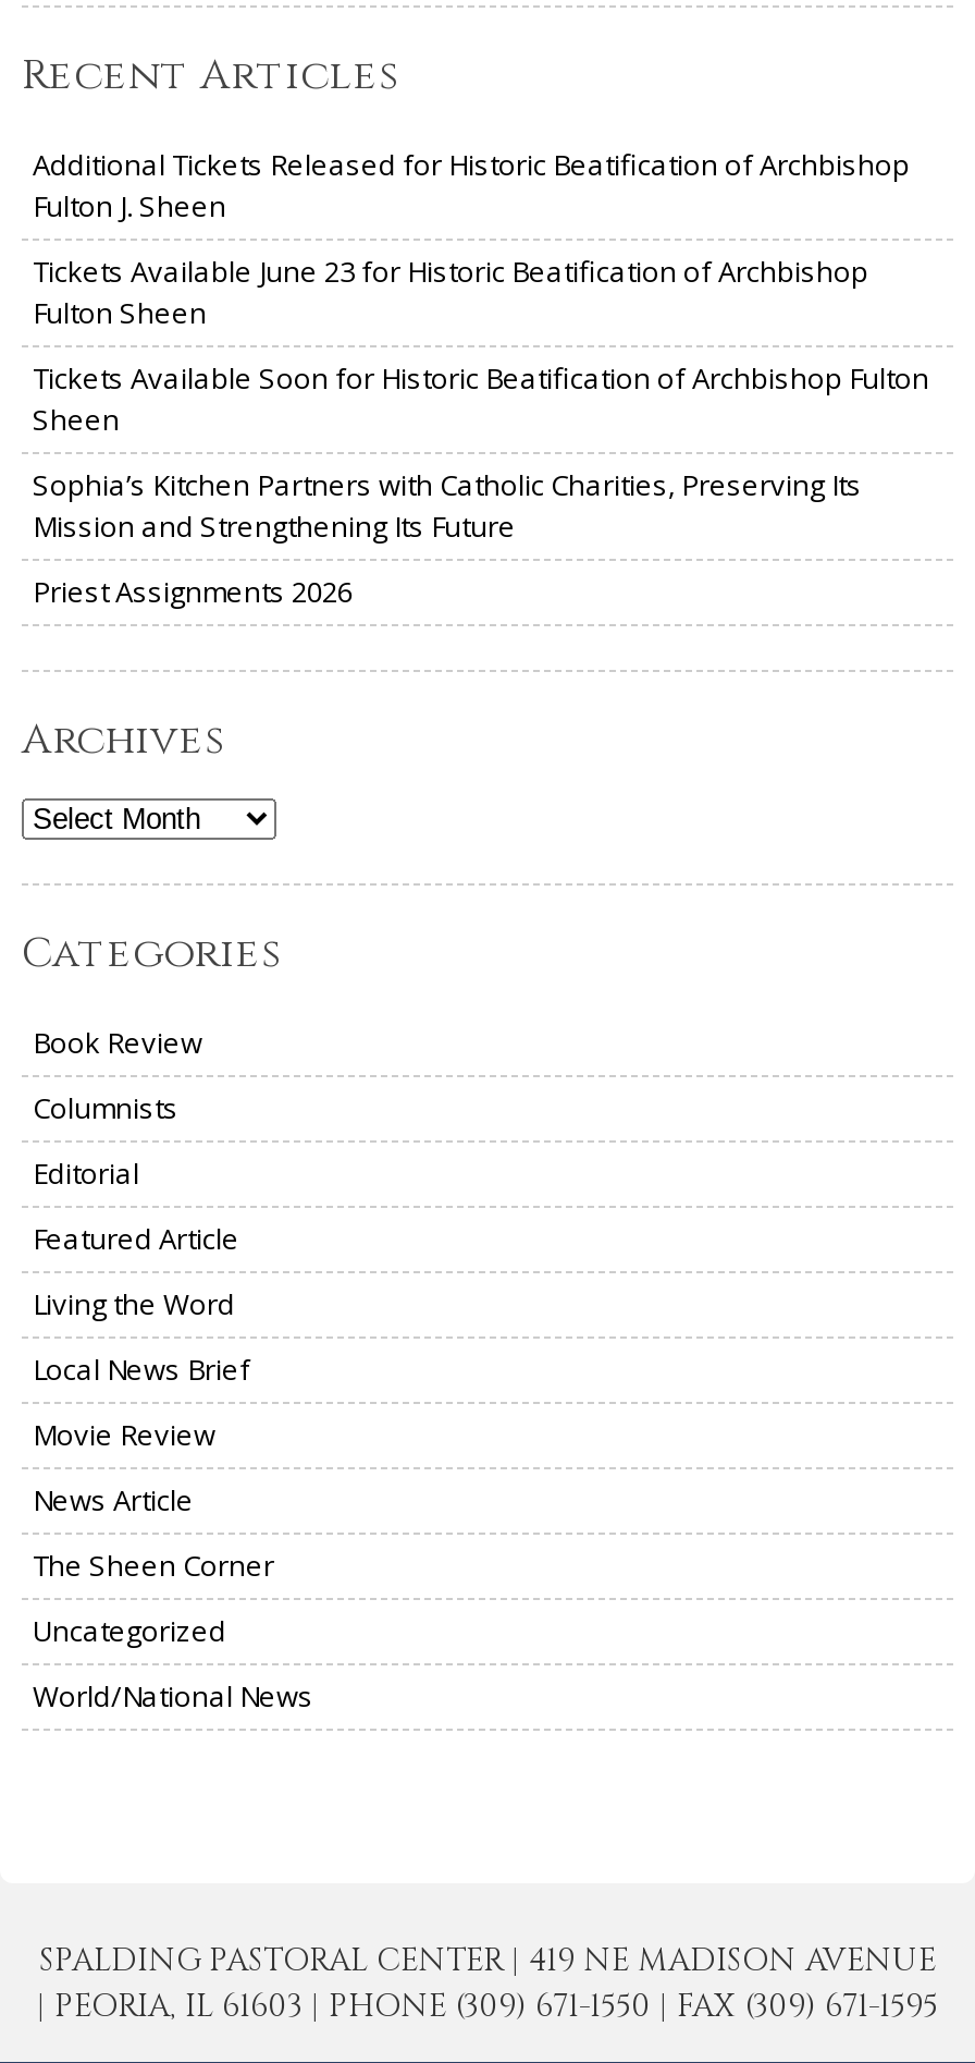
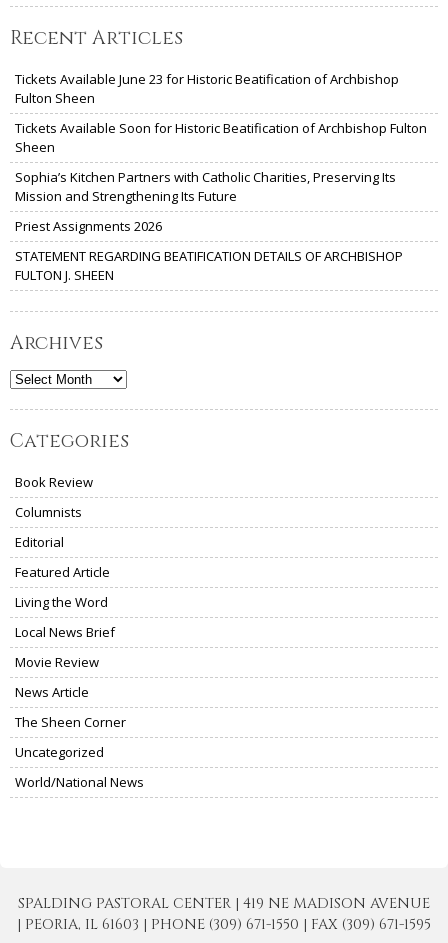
[33,146,910,226] Additional Tickets Released for Historic Beatification of Archbishop | Fulton J. Sheen -> none
moved [33,252,929,612] -> [15,70,427,235]: Tickets Available June 23 for Historic Beatification of Archbishop | Fulton Sheen | Tickets Available Soon for Historic Beatification of Archbishop Fulton | Sheen | Sophia’s Kitchen Partners with Catholic Charities, Preserving Its | Mission and Strengthening Its Future | Priest Assignments 2026
none -> [15,247,403,284] STATEMENT REGARDING BEATIFICATION DETAILS OF ARCHBISHOP | FULTON J. SHEEN

